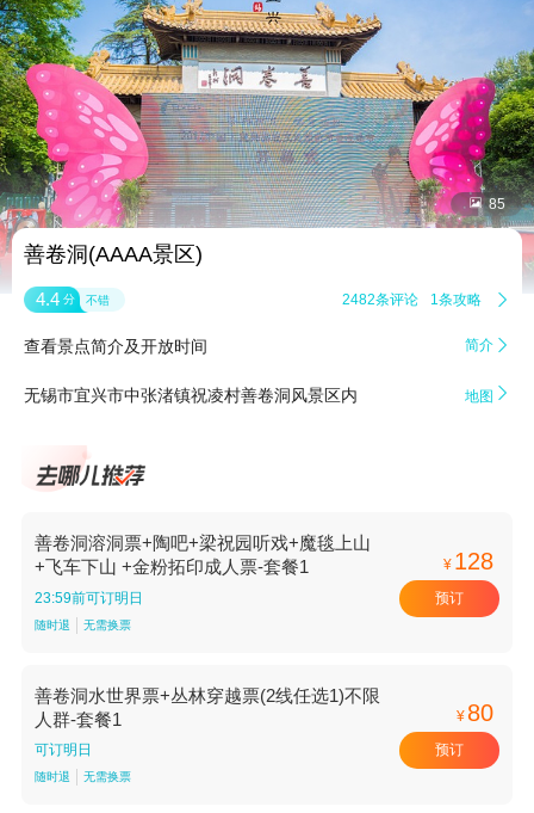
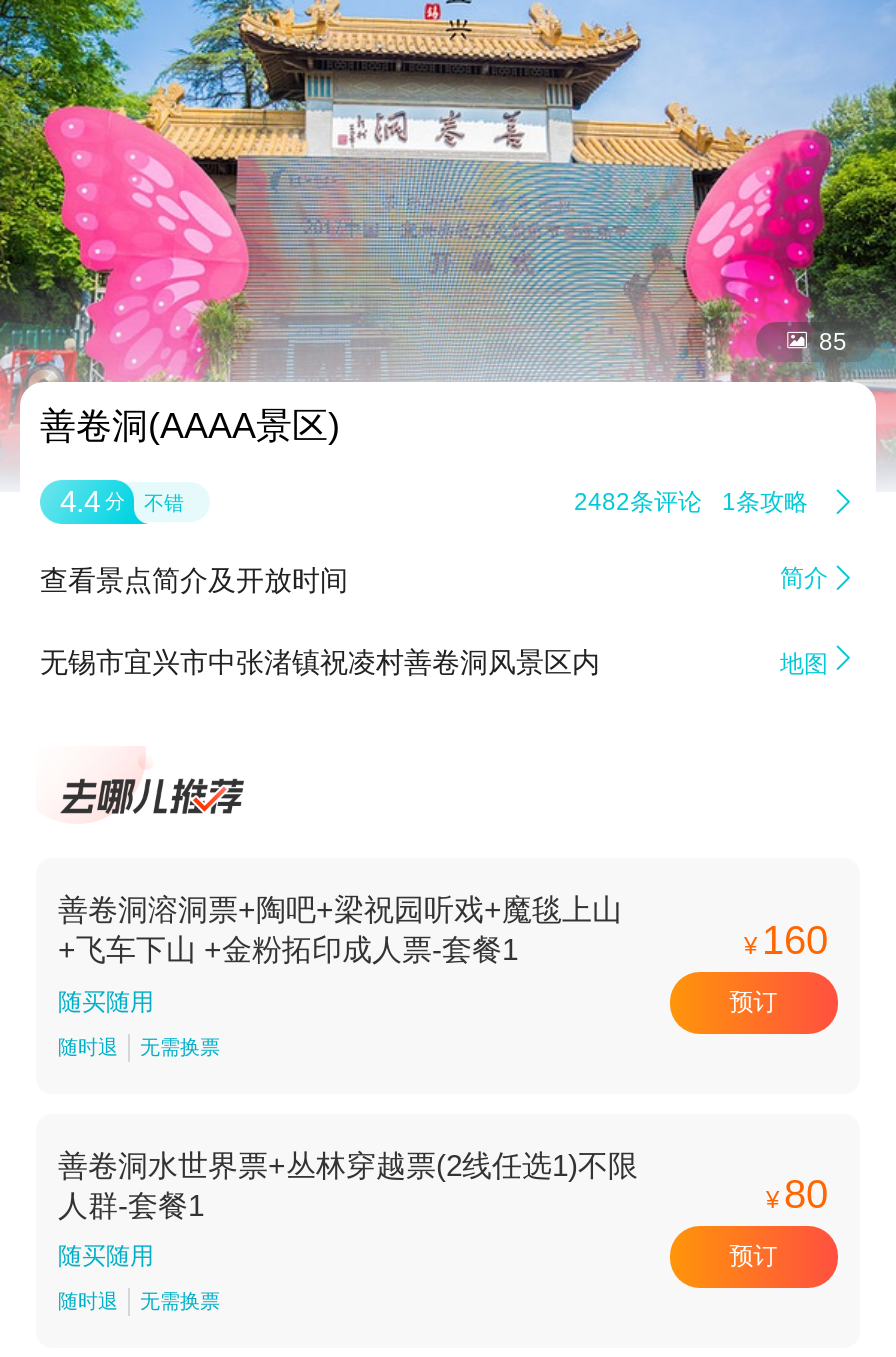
[443,547,493,574] ¥ 128 -> [744,917,828,961] ¥ 160
[35,590,143,606] 23:59前可订明日 -> [58,988,154,1016] 随买随用
[35,742,92,759] 可订明日 -> [58,1243,154,1271] 随买随用

